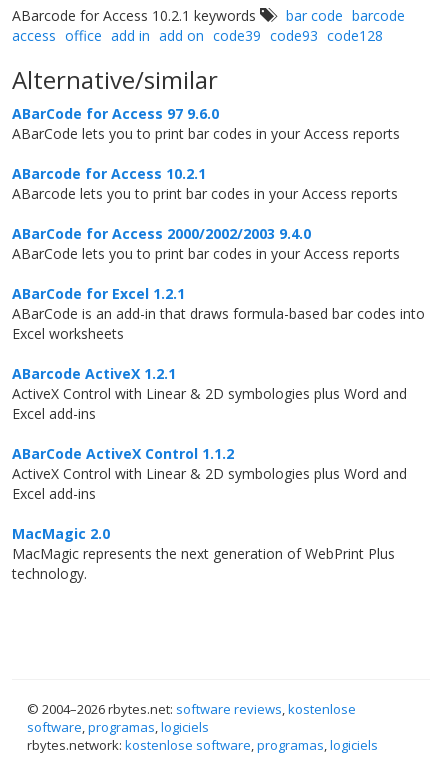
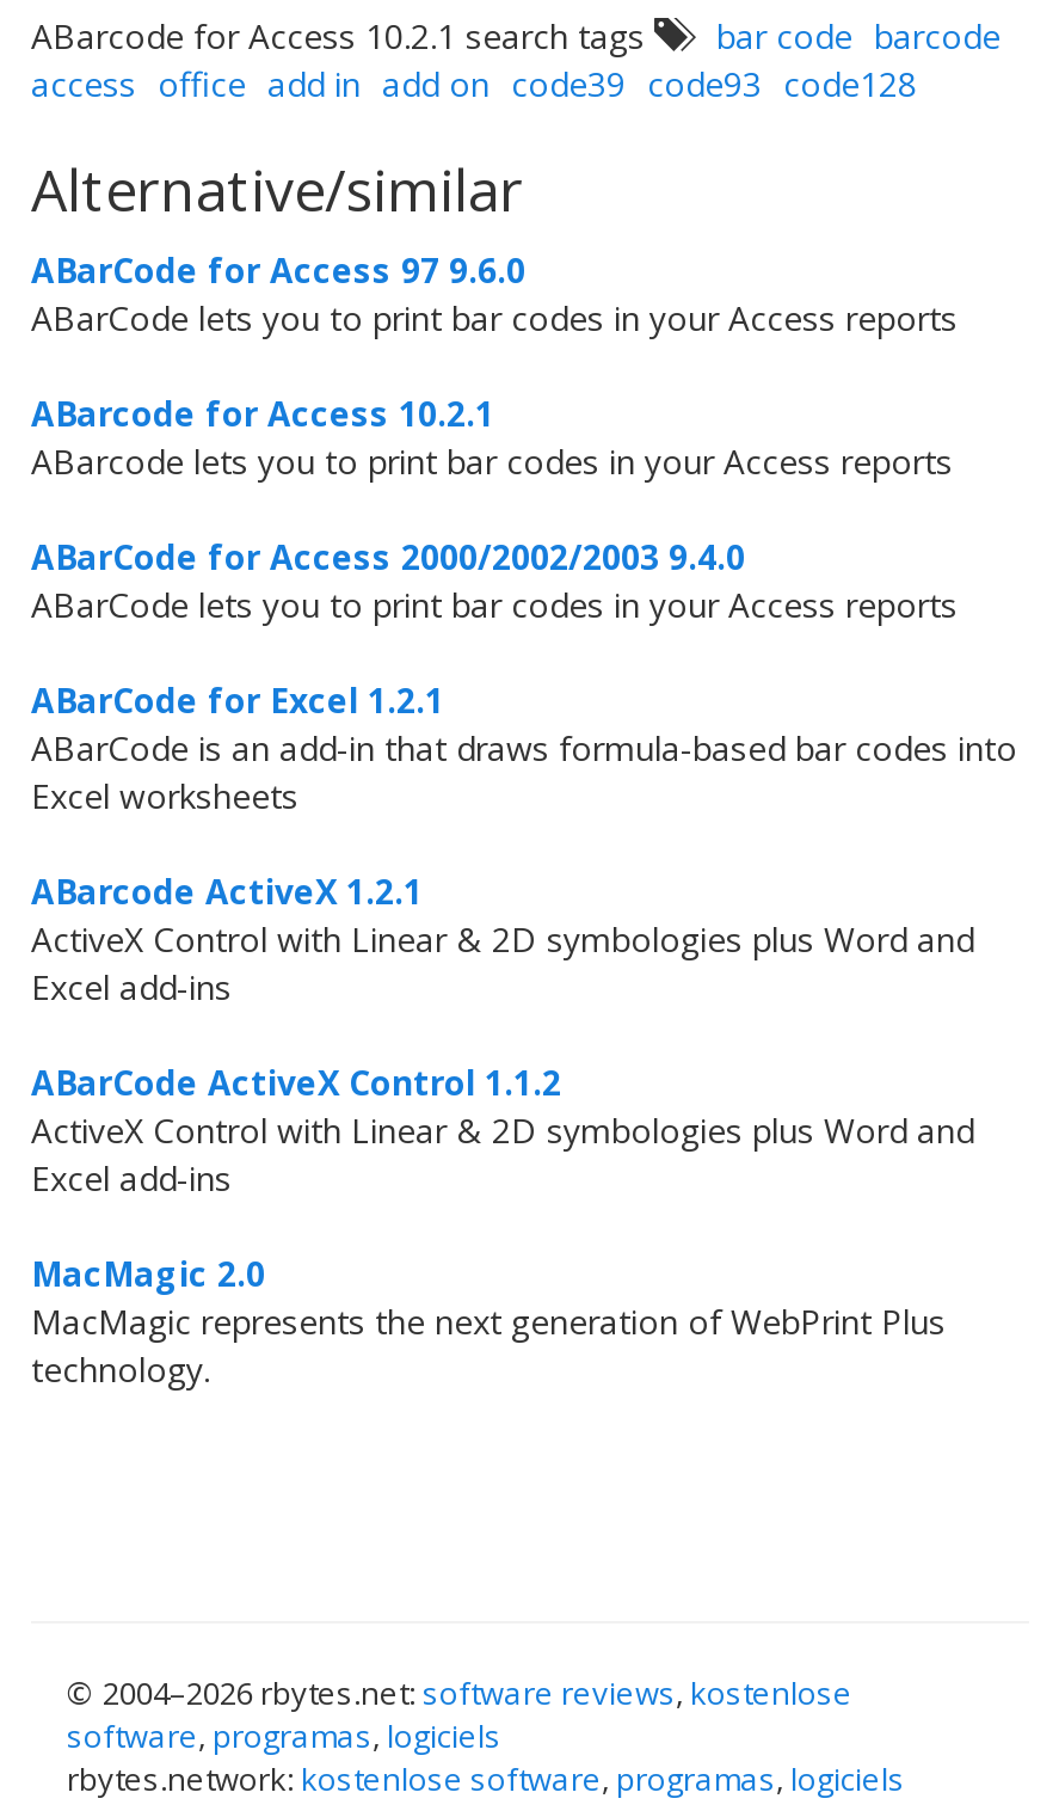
[12,6,260,25] ABarcode for Access 10.2.1 keywords -> [31,13,654,59] ABarcode for Access 10.2.1 search tags

